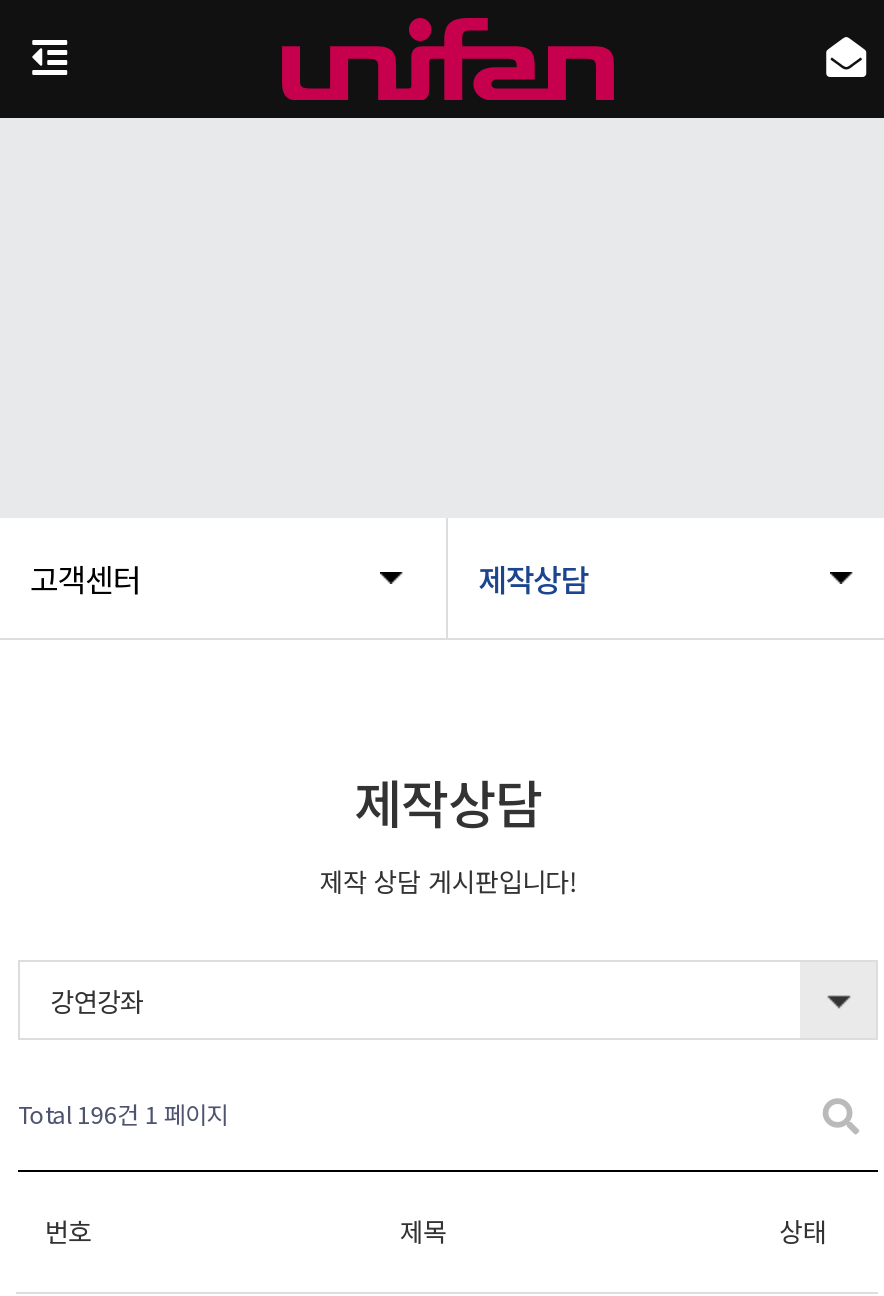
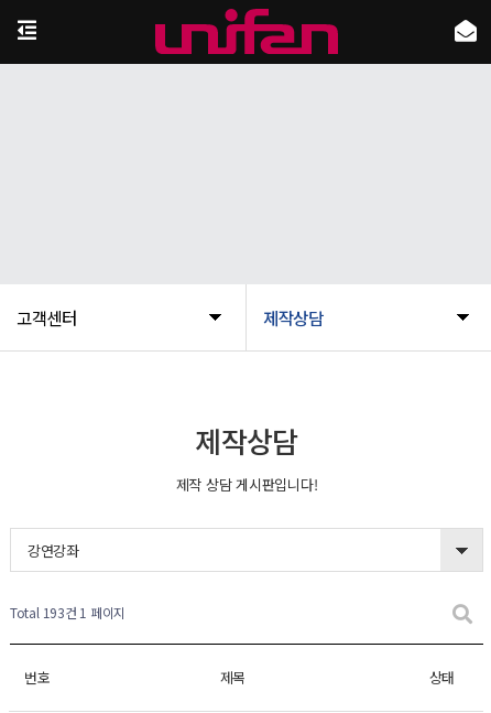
[18,1096,228,1130] Total 196건 1 페이지 -> [10,603,126,622] Total 193건 1 페이지

